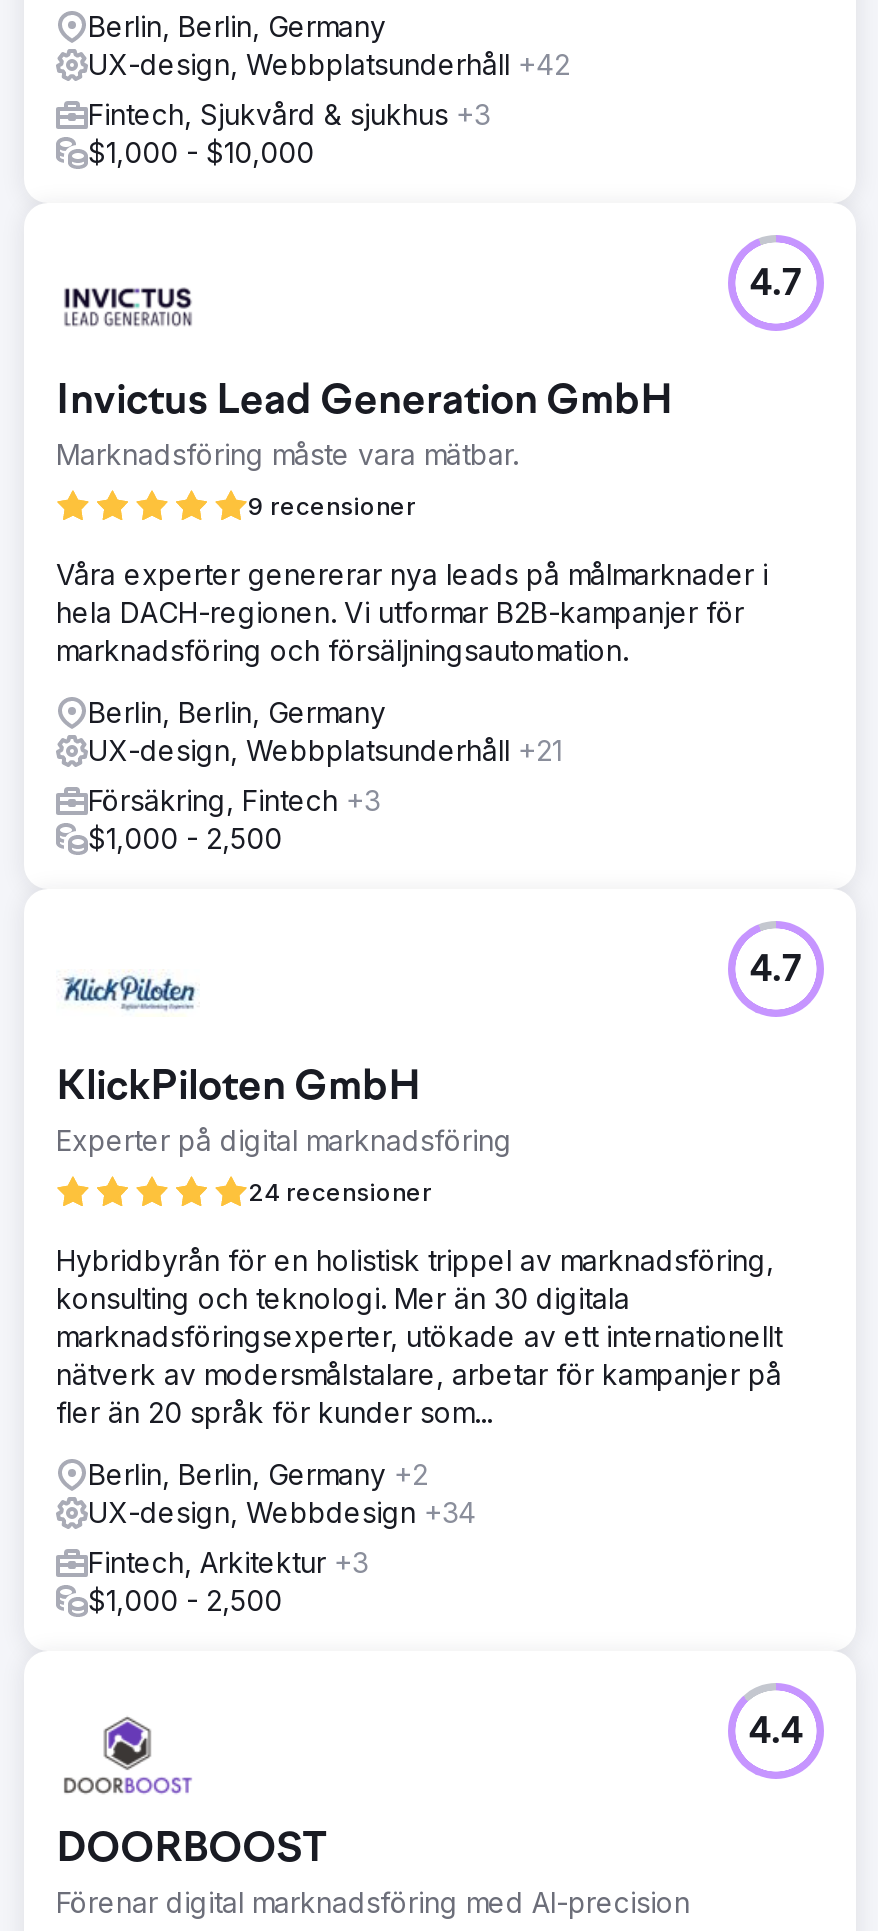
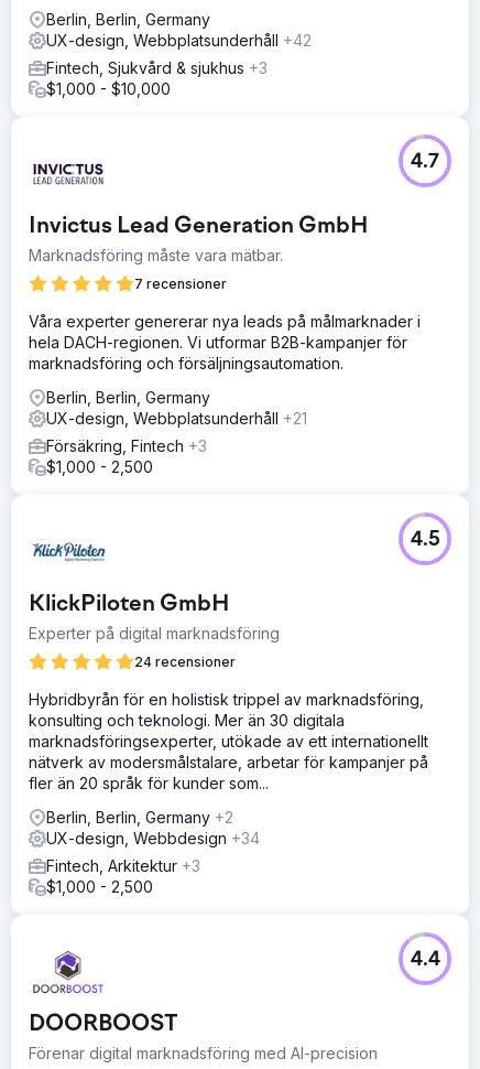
[248,491,416,521] 9 recensioner -> [134,276,227,292] 7 recensioner
[750,953,802,991] 4.7 -> [410,530,440,551] 4.5

